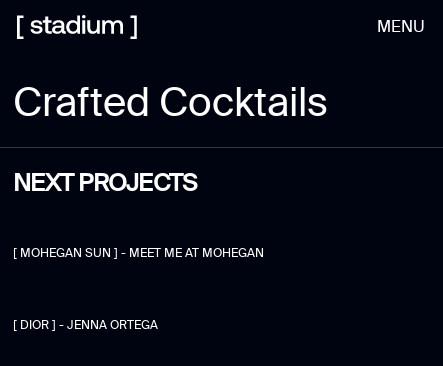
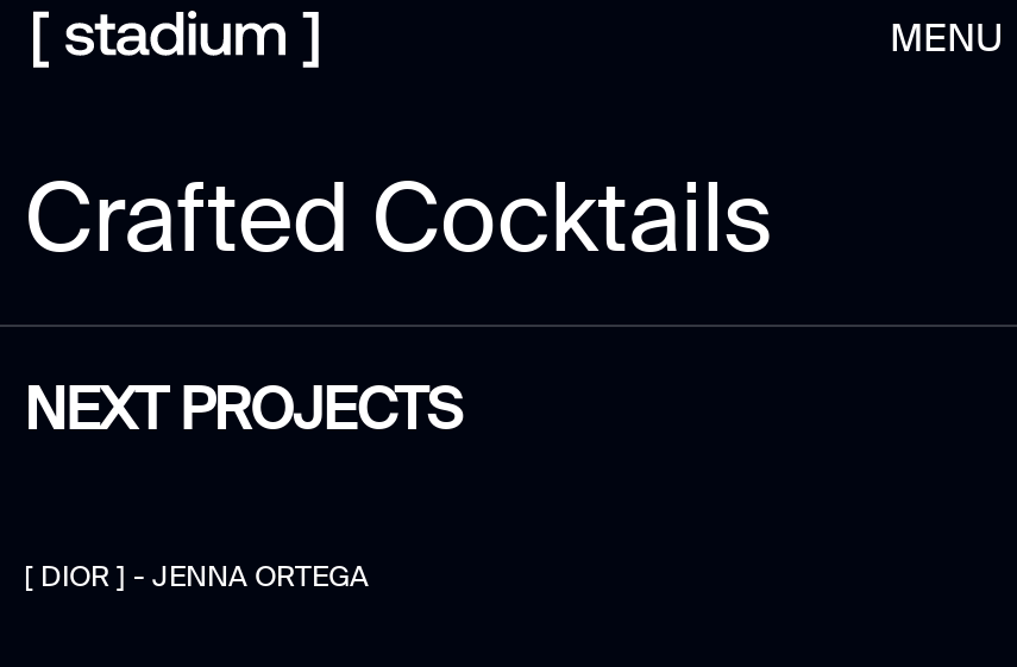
[13,245,264,261] [ MOHEGAN SUN ] - MEET ME AT MOHEGAN -> none

